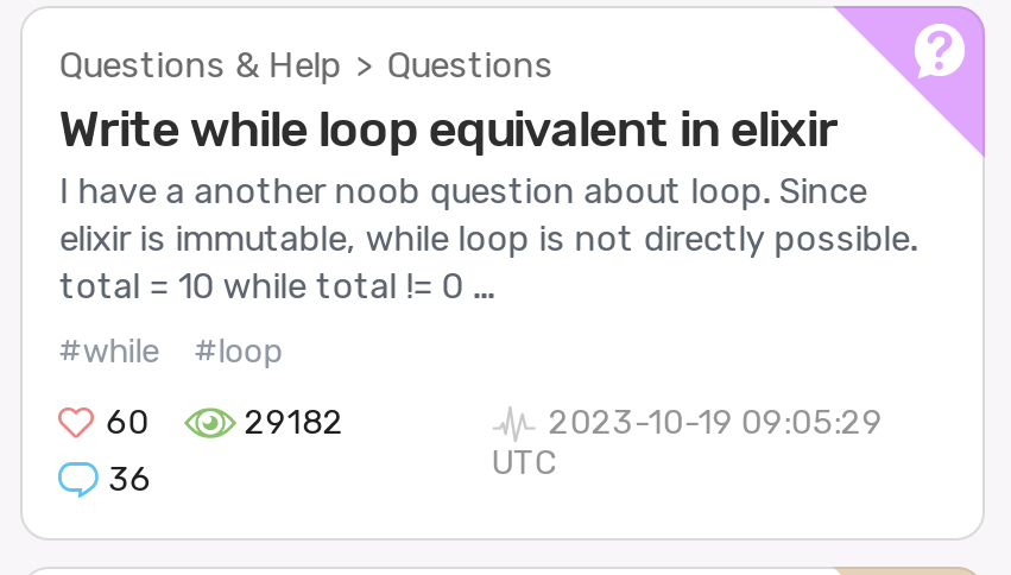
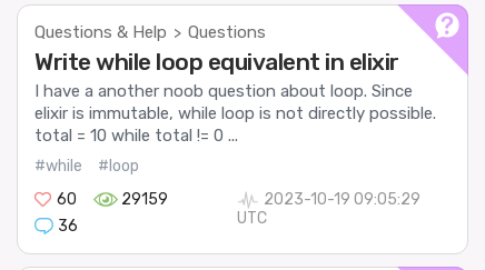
[244,403,344,444] 29182 -> [122,190,168,209] 29159

